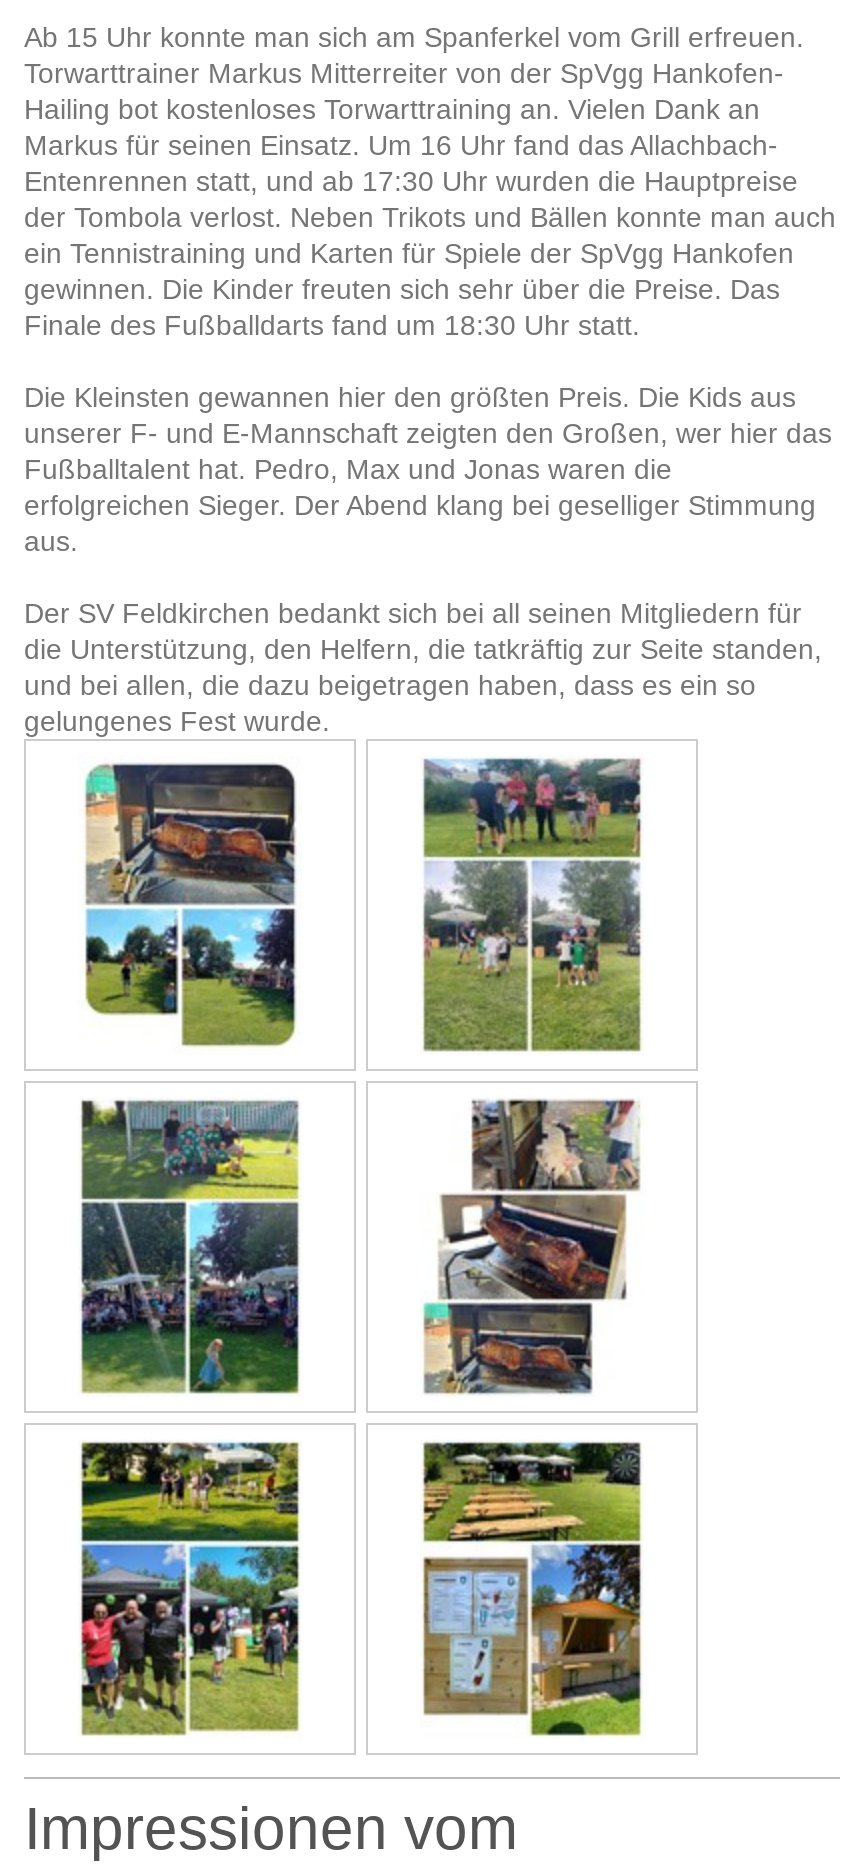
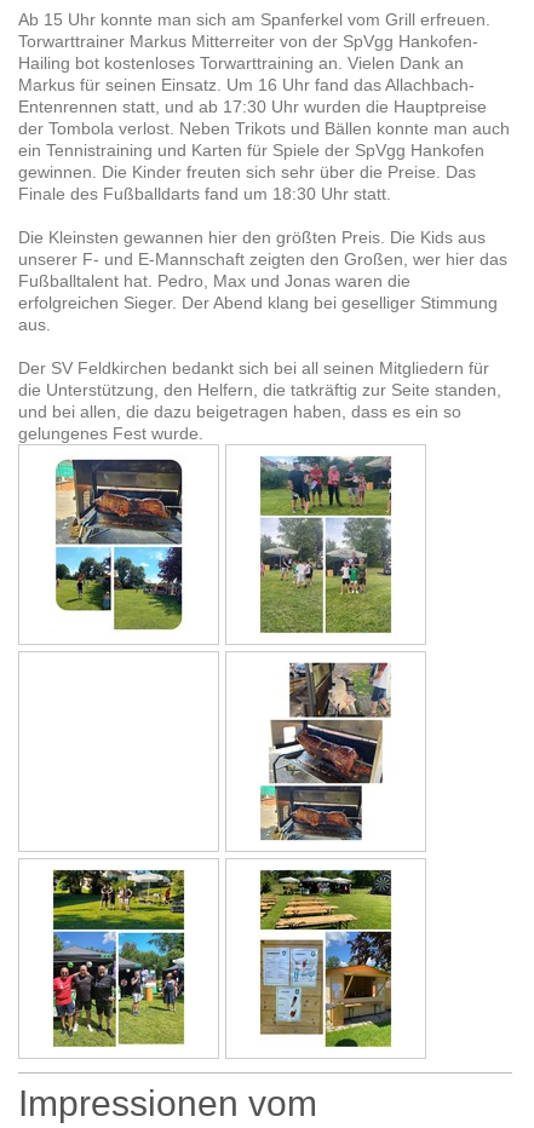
[80,1099,302,1395] [image] -> none

